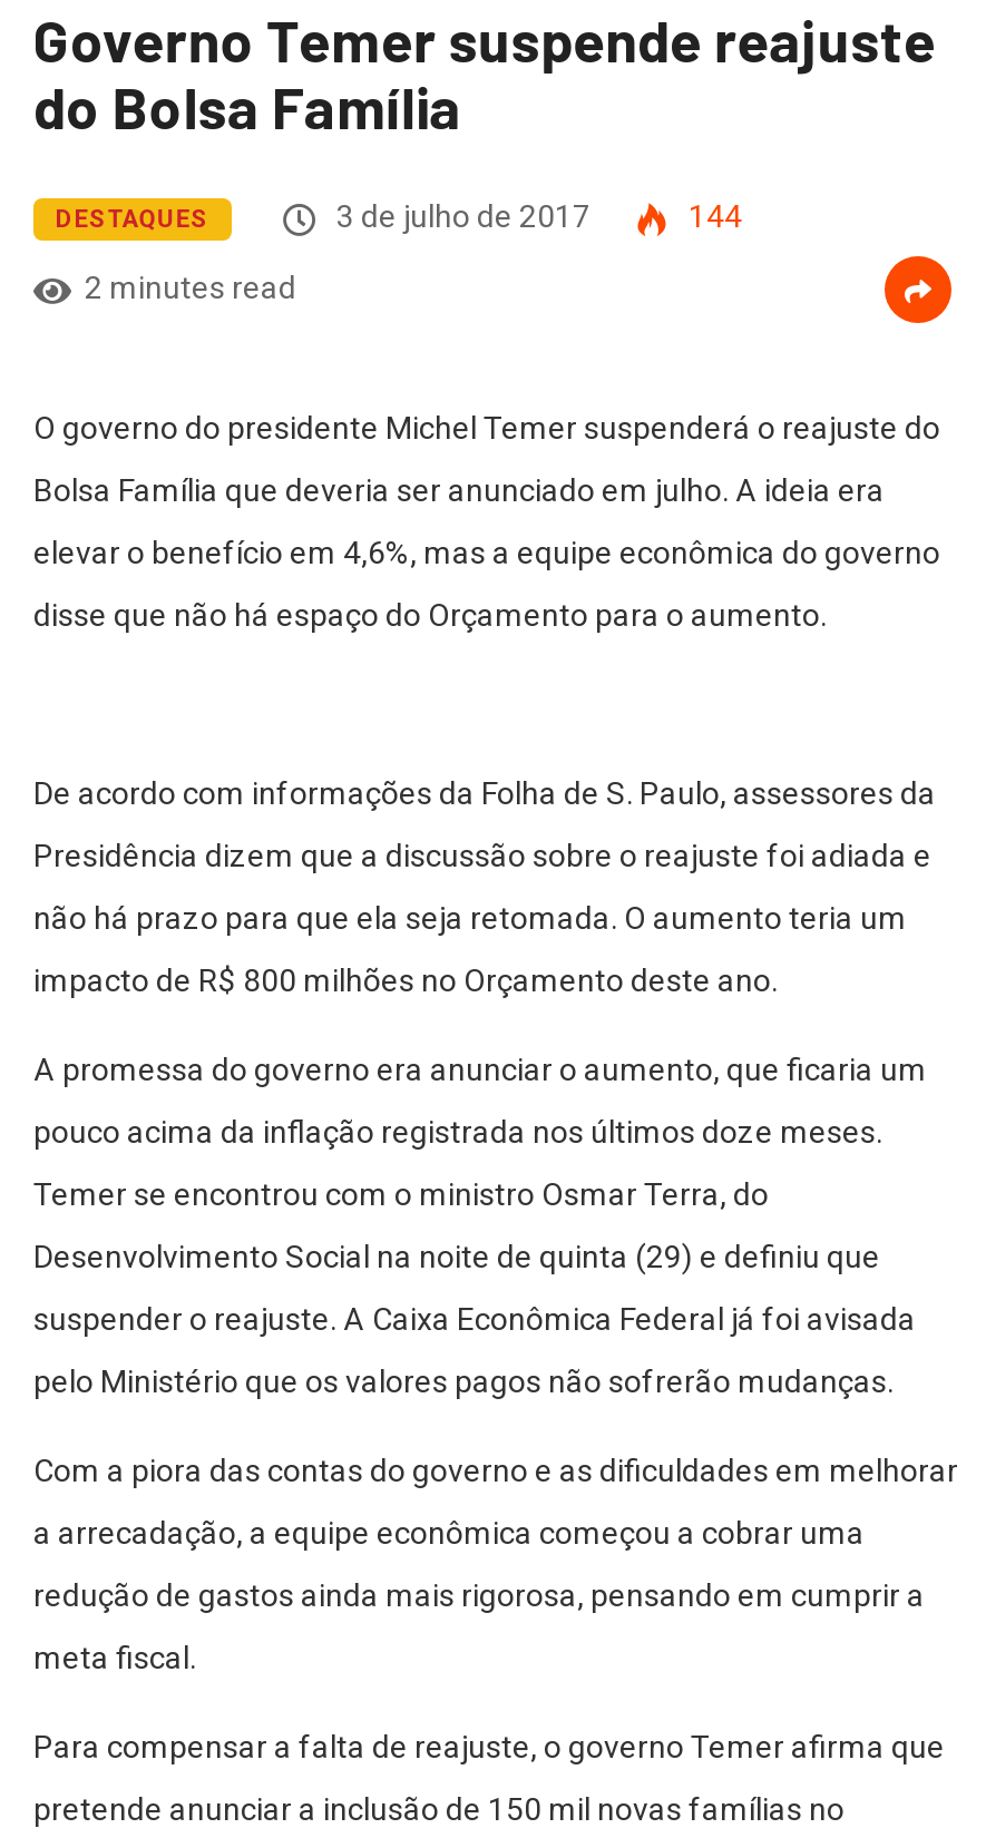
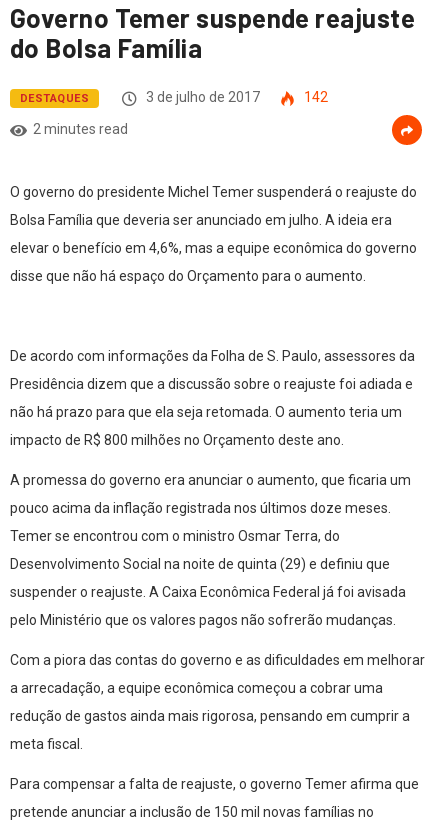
[682,198,742,234] 144 -> [301,89,328,105] 142

